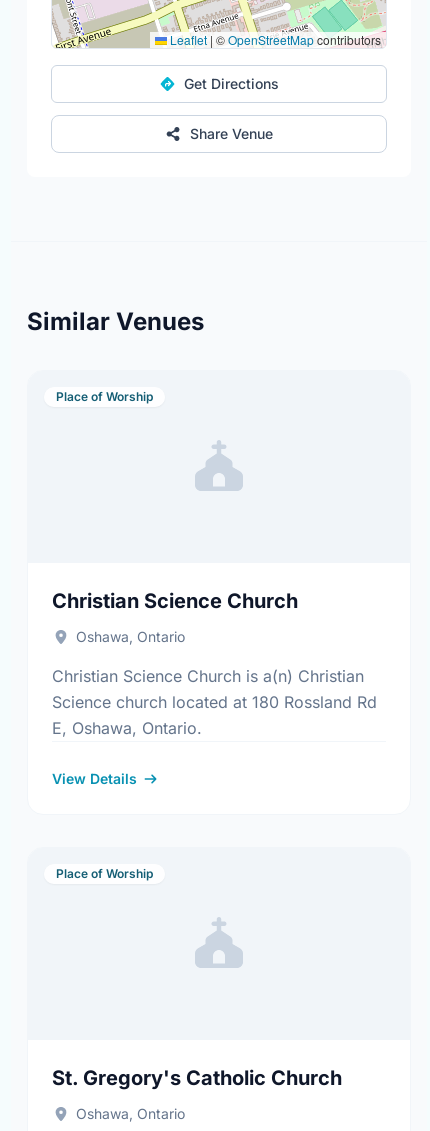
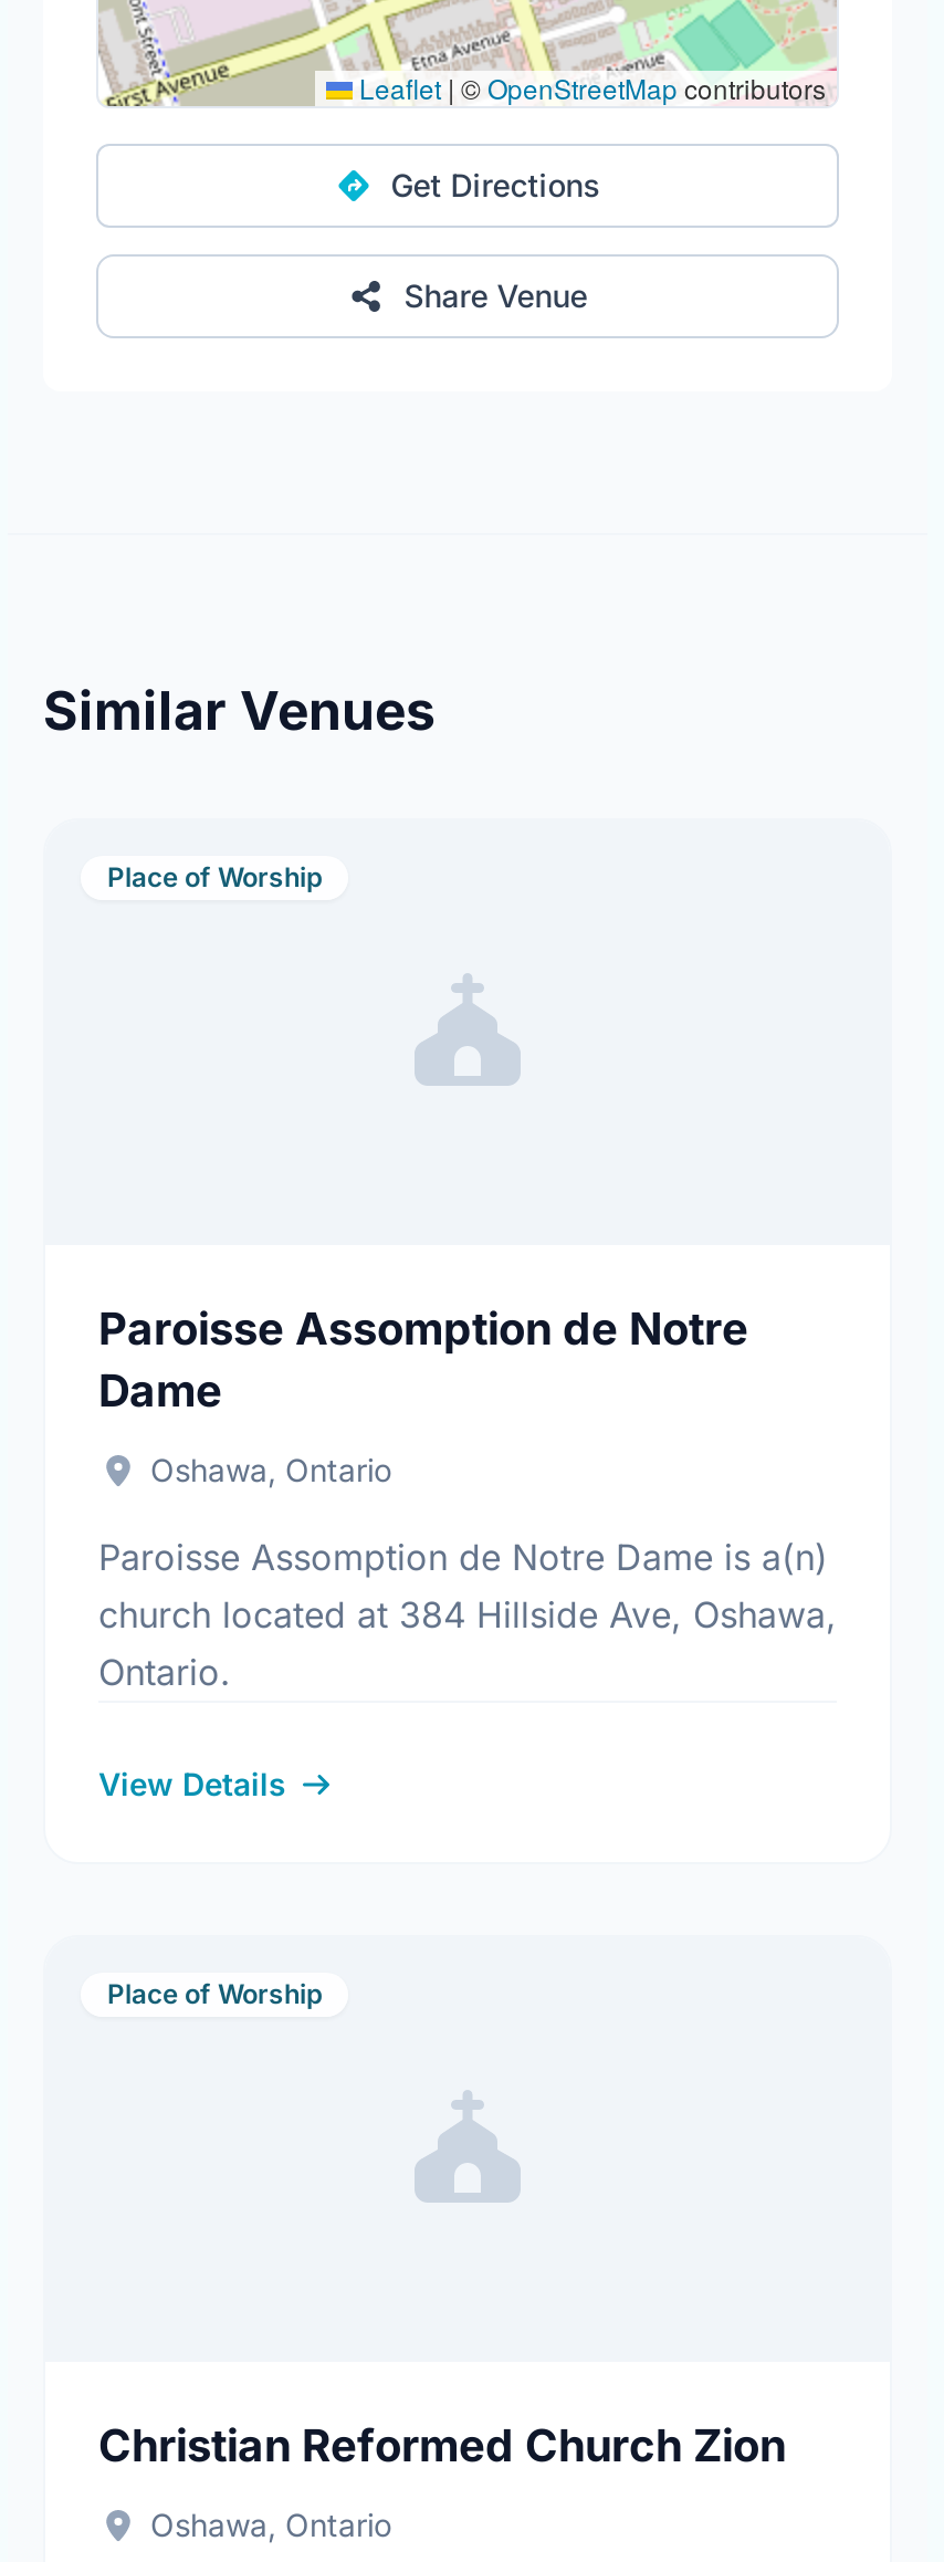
[52,589,298,613] Christian Science Church -> [98,1303,748,1418] Paroisse Assomption de Notre | Dame
[52,666,377,738] Christian Science Church is a(n) Christian | Science church located at 180 Rossland Rd | E, Oshawa, Ontario. -> [98,1535,837,1694] Paroisse Assomption de Notre Dame is a(n) | church located at 384 Hillside Ave, Oshawa, | Ontario.
[52,1066,342,1090] St. Gregory's Catholic Church -> [98,2419,786,2472] Christian Reformed Church Zion

